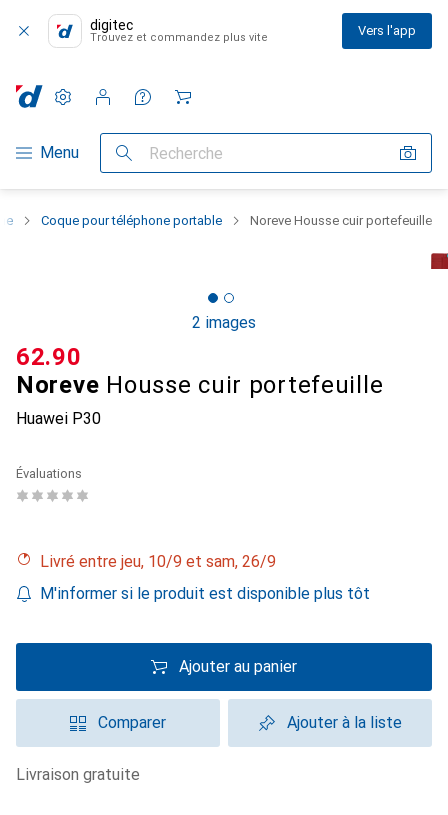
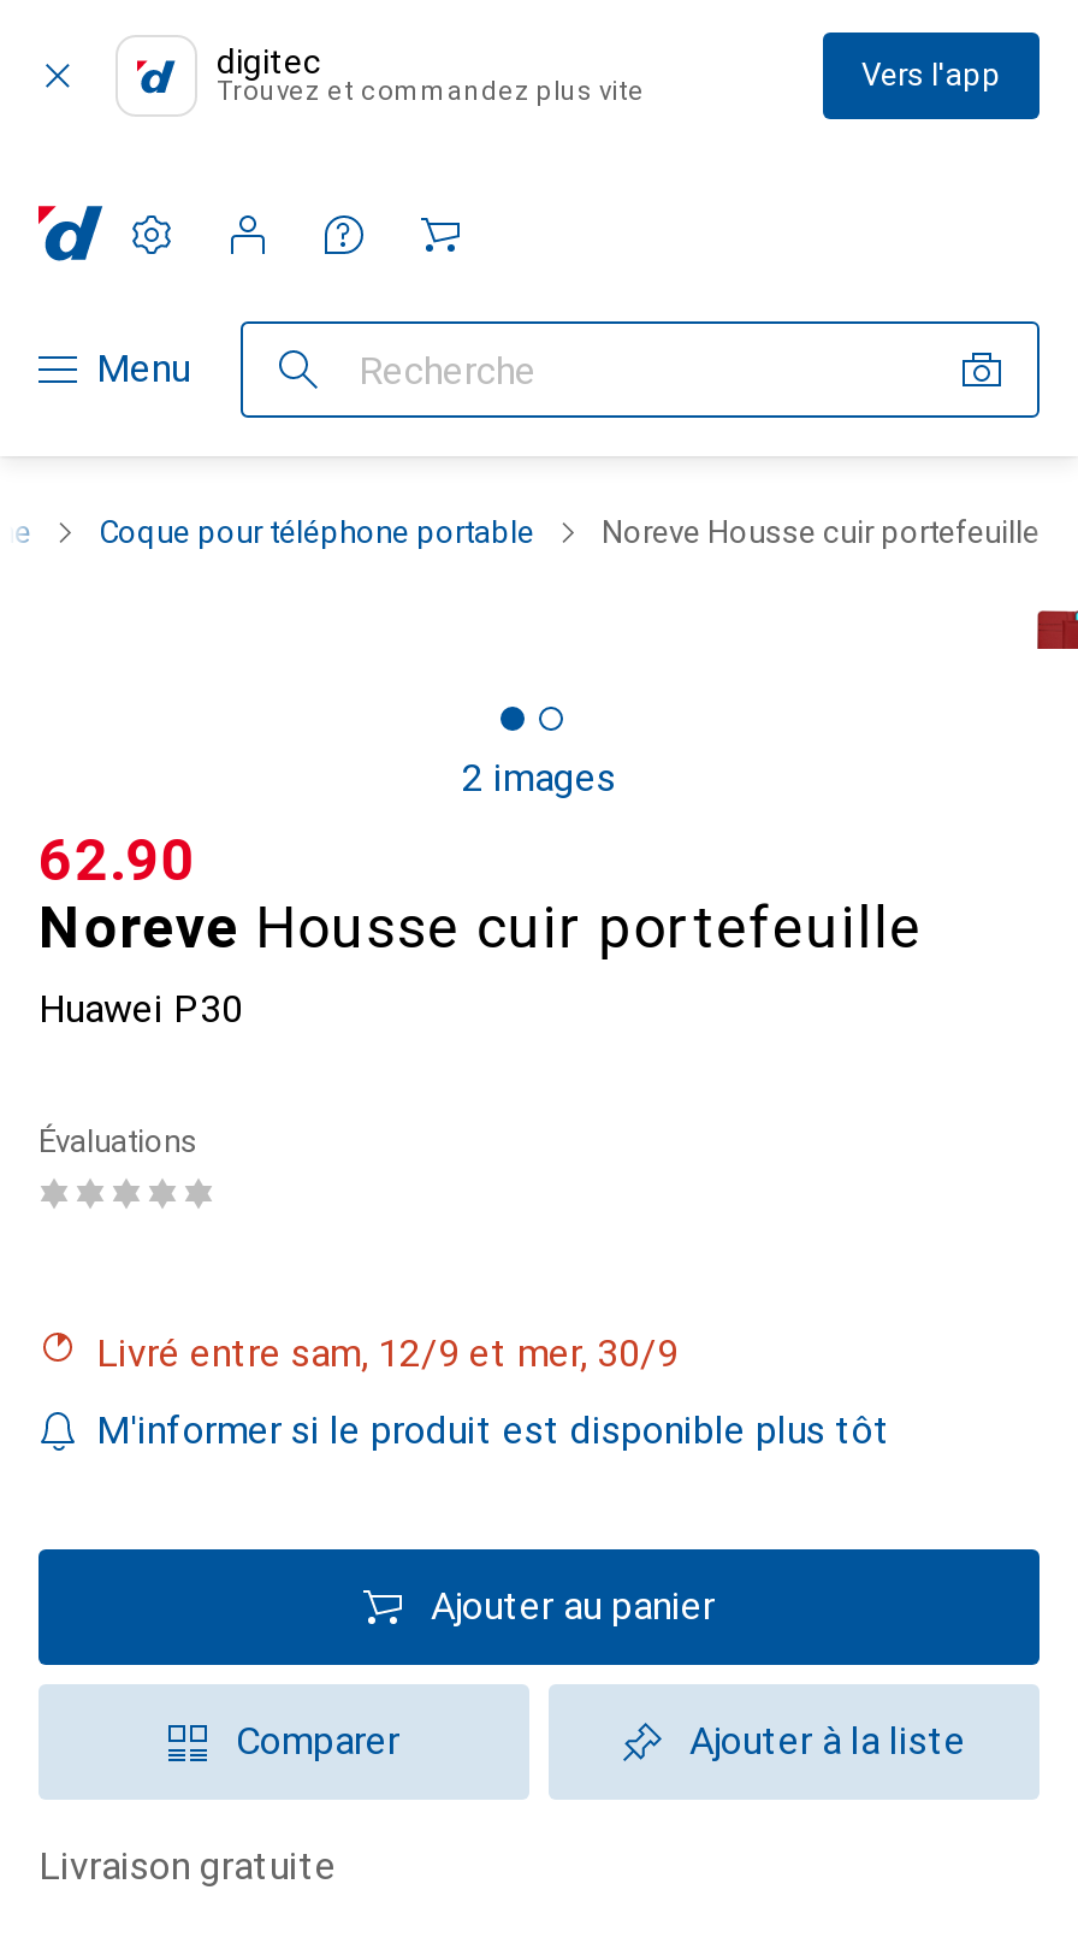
[49,552,276,571] Livré entre jeu, 10/9 et sam, 26/9 -> [118,1330,679,1376] Livré entre sam, 12/9 et mer, 30/9

